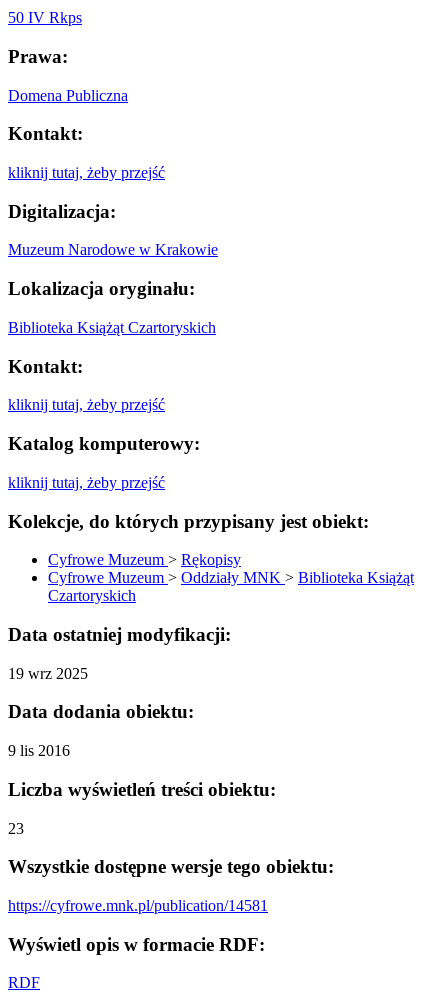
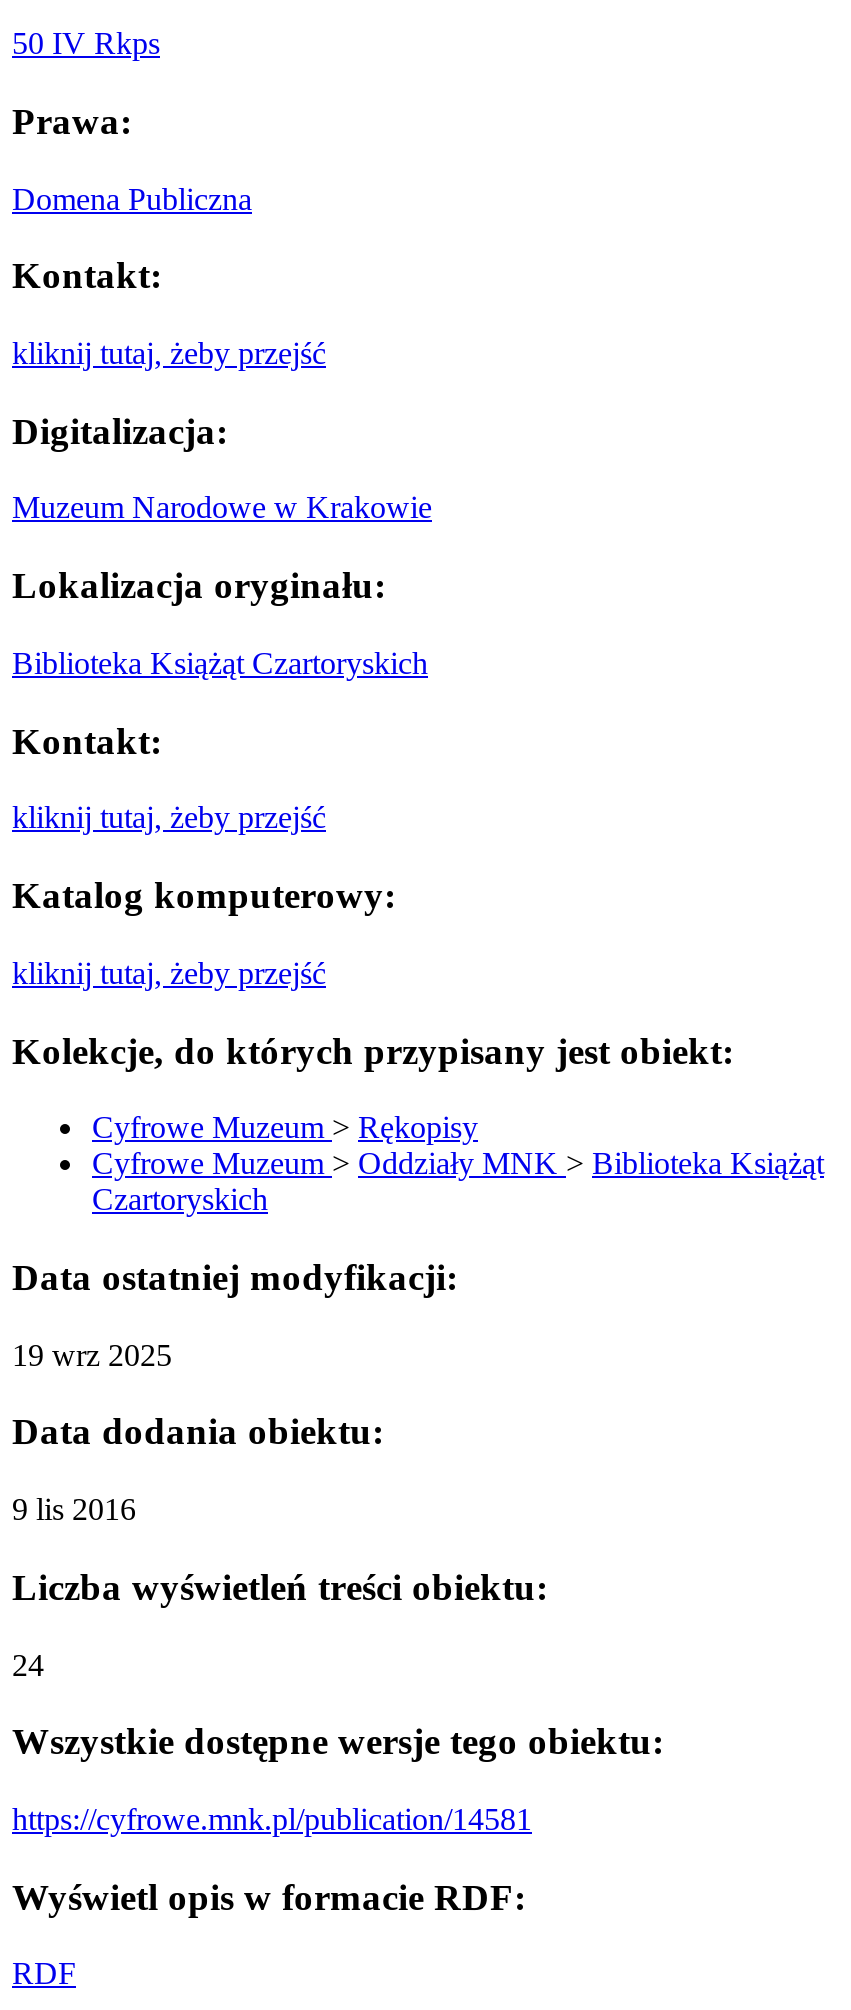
[8,819,24,836] 23 -> [12,1647,44,1681] 24

